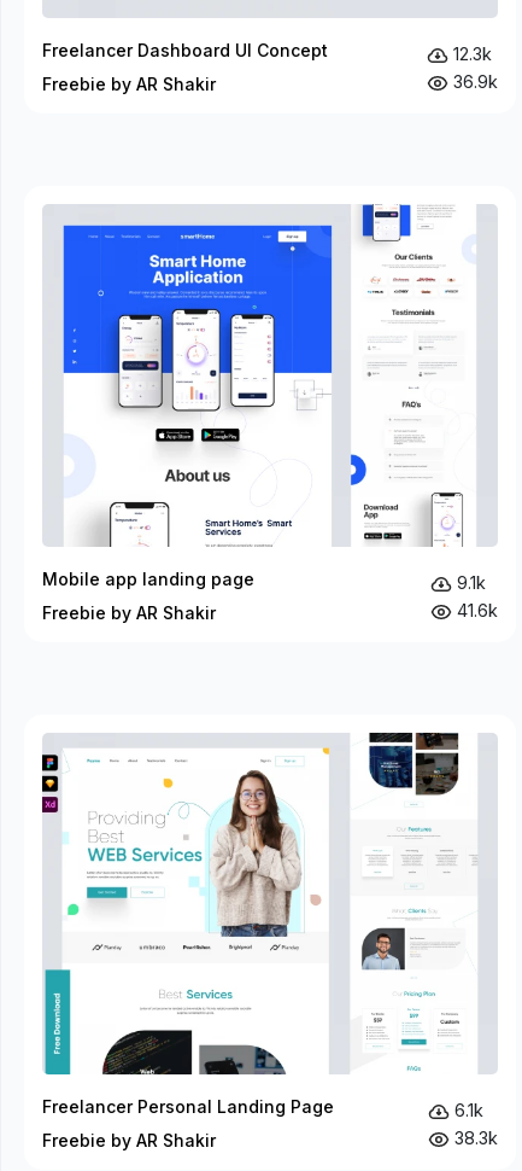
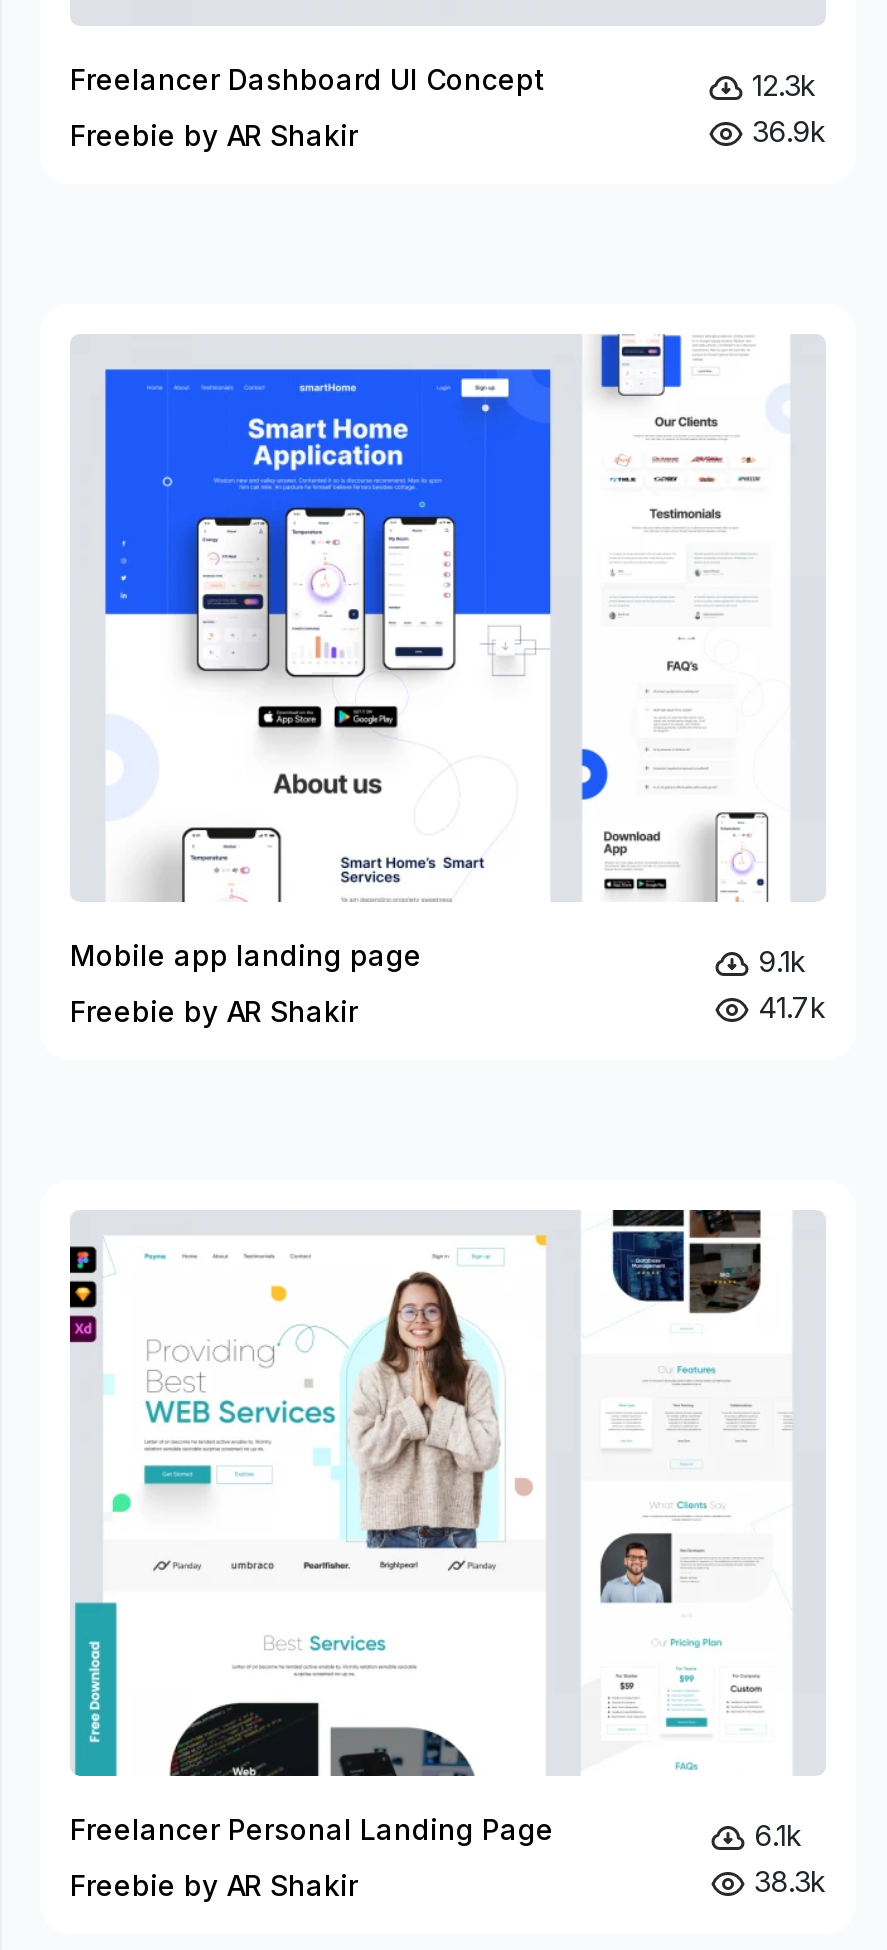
[457,599,498,620] 41.6k -> [758,989,826,1023] 41.7k

